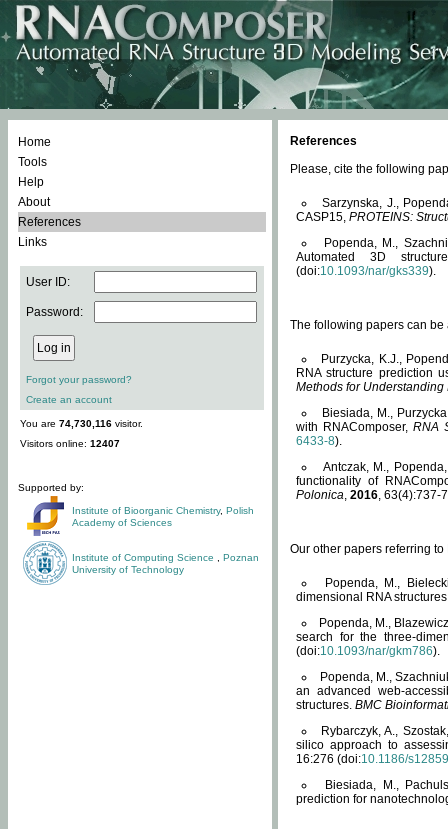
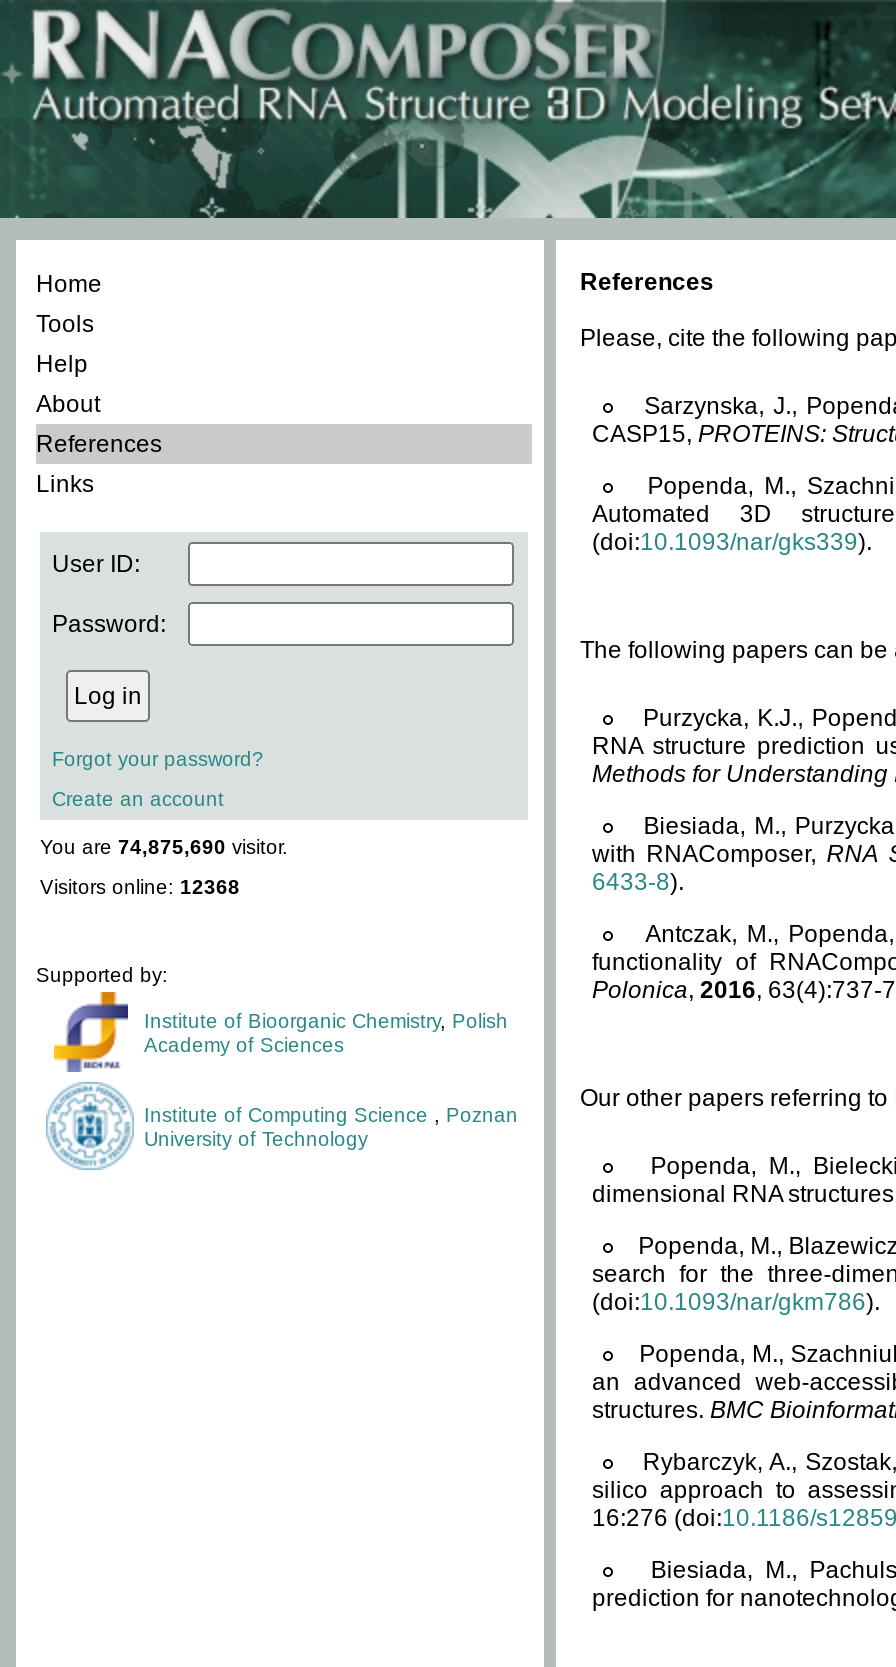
[20,418,143,429] You are 74,730,116 visitor. -> [40,836,288,858] You are 74,875,690 visitor.
[20,438,120,449] Visitors online: 12407 -> [40,876,240,898] Visitors online: 12368

